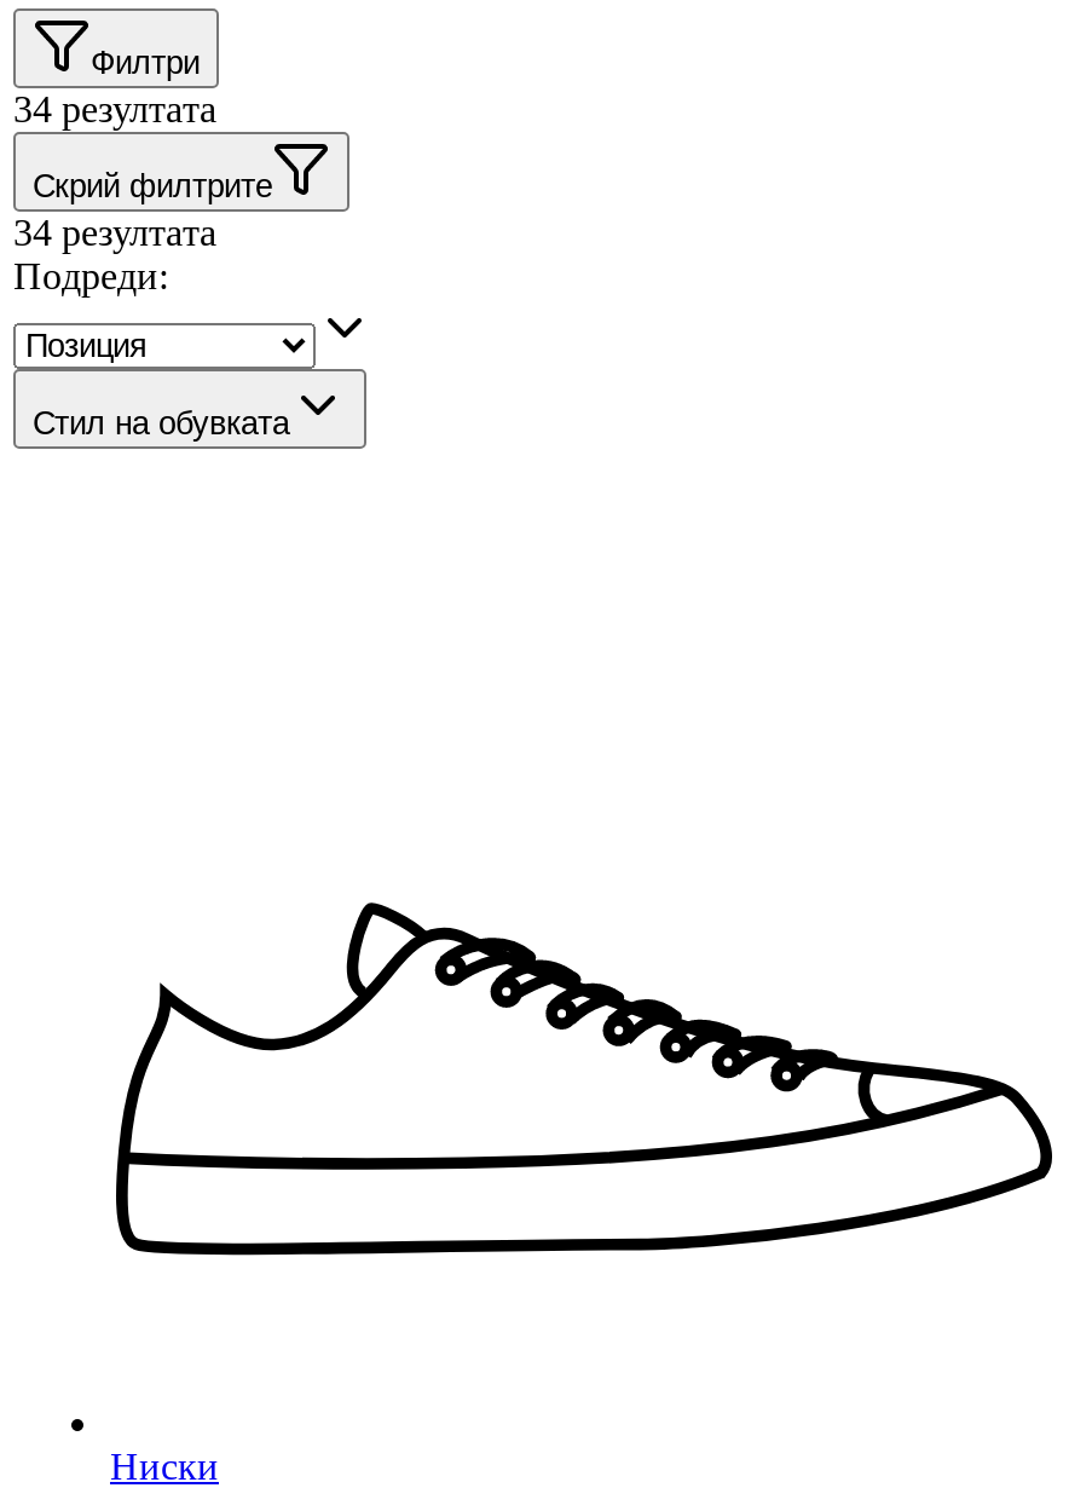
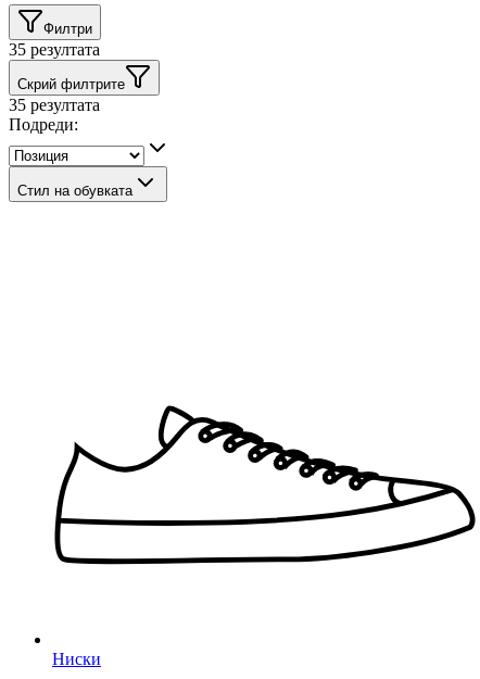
[13,88,216,129] 34 резултата -> [9,40,100,59] 35 резултата
[13,211,216,253] 34 резултата -> [9,95,100,114] 35 резултата

